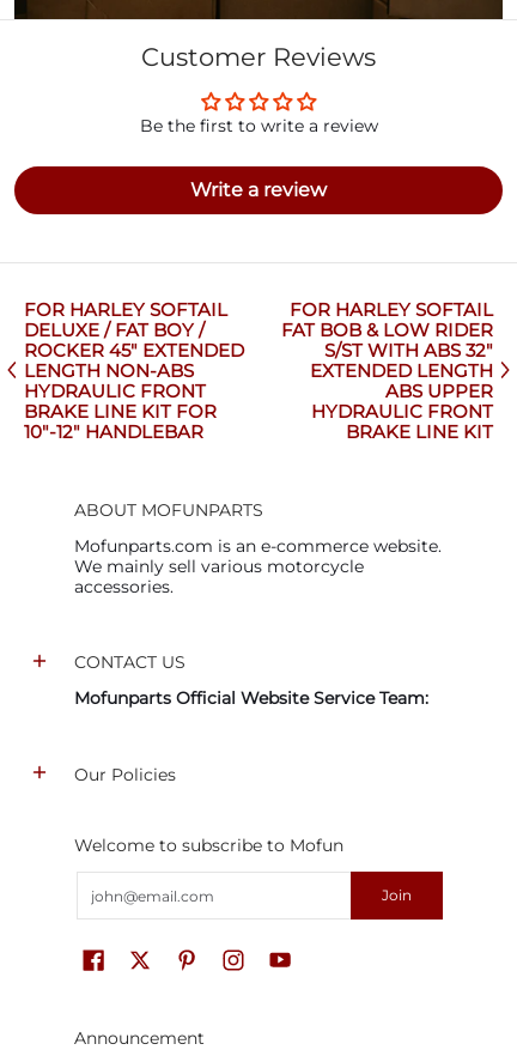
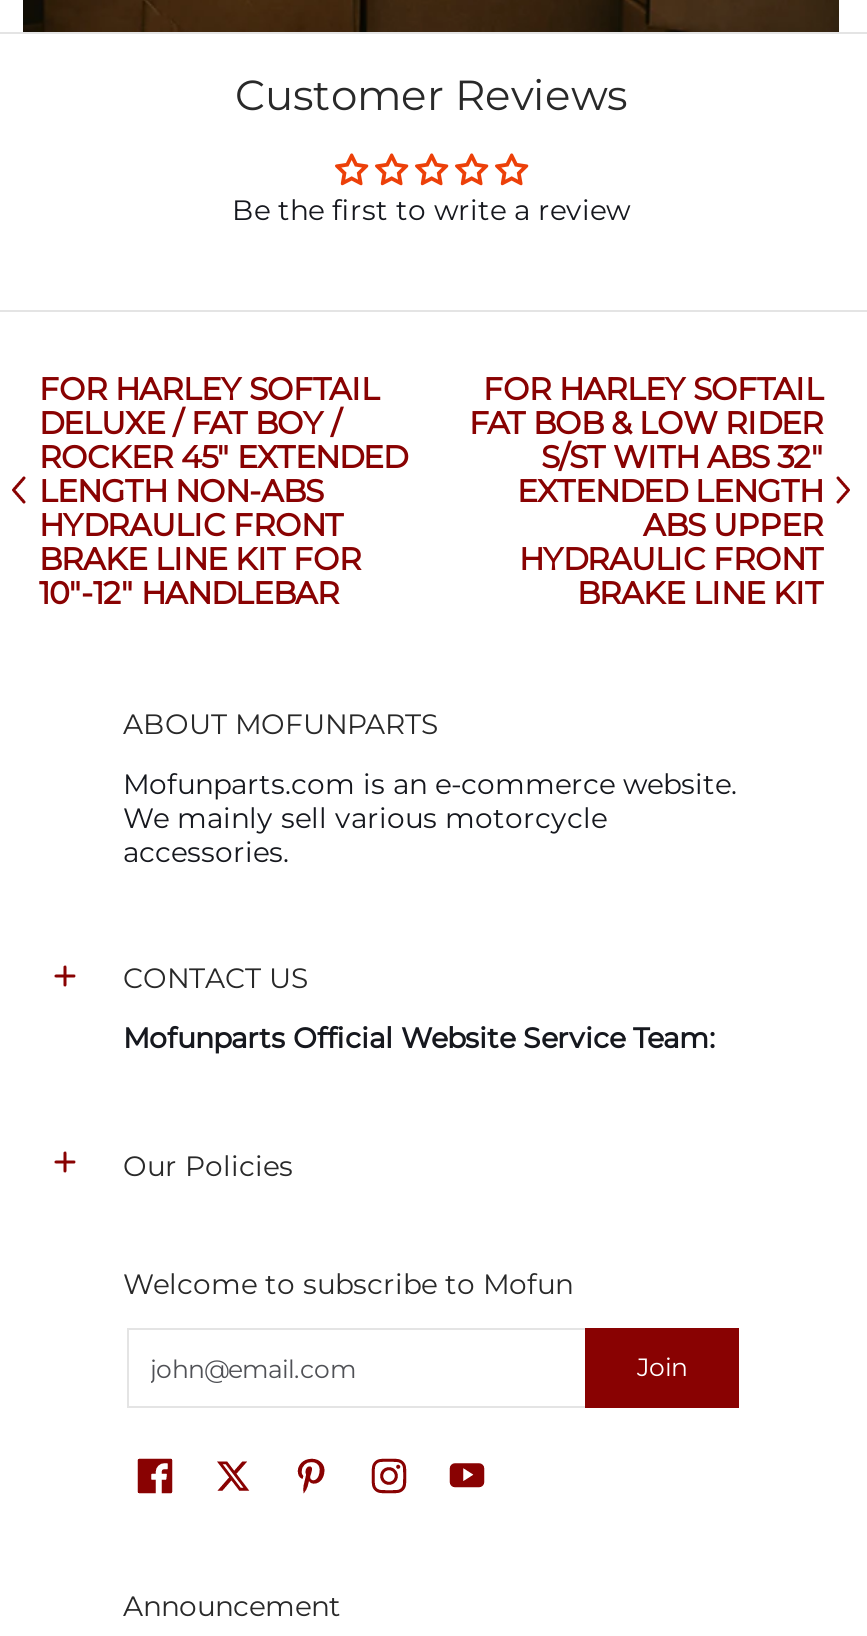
[190,178,327,201] Write a review -> none

